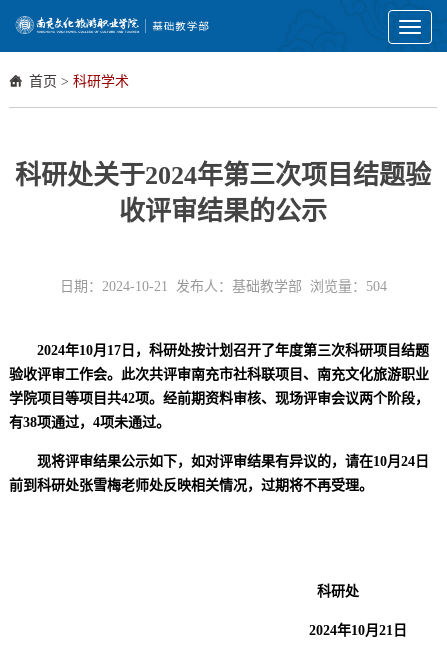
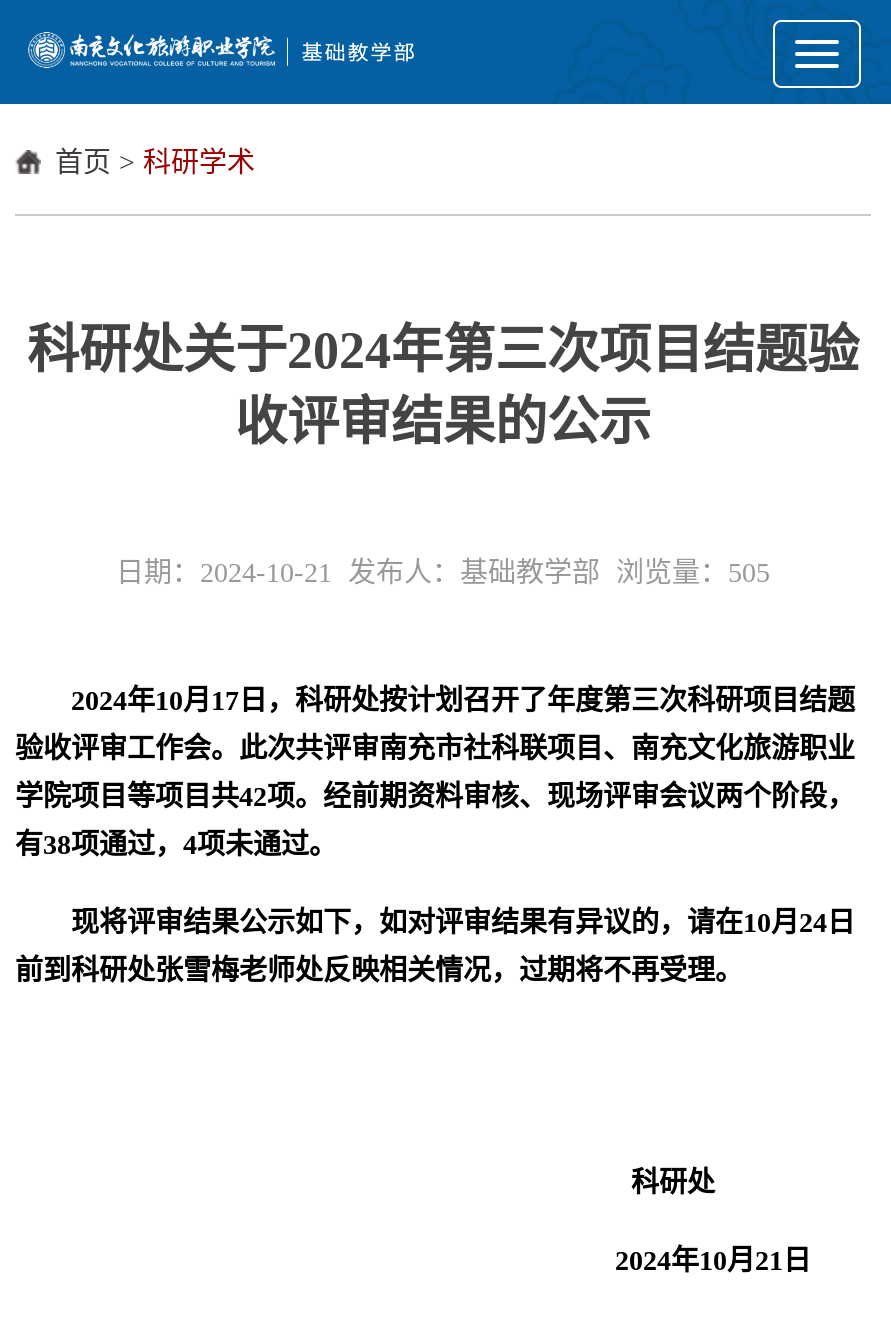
[59,279,386,294] 日期：2024-10-21 发布人：基础教学部 浏览量：504 -> [116,558,770,588] 日期：2024-10-21 发布人：基础教学部 浏览量：505

